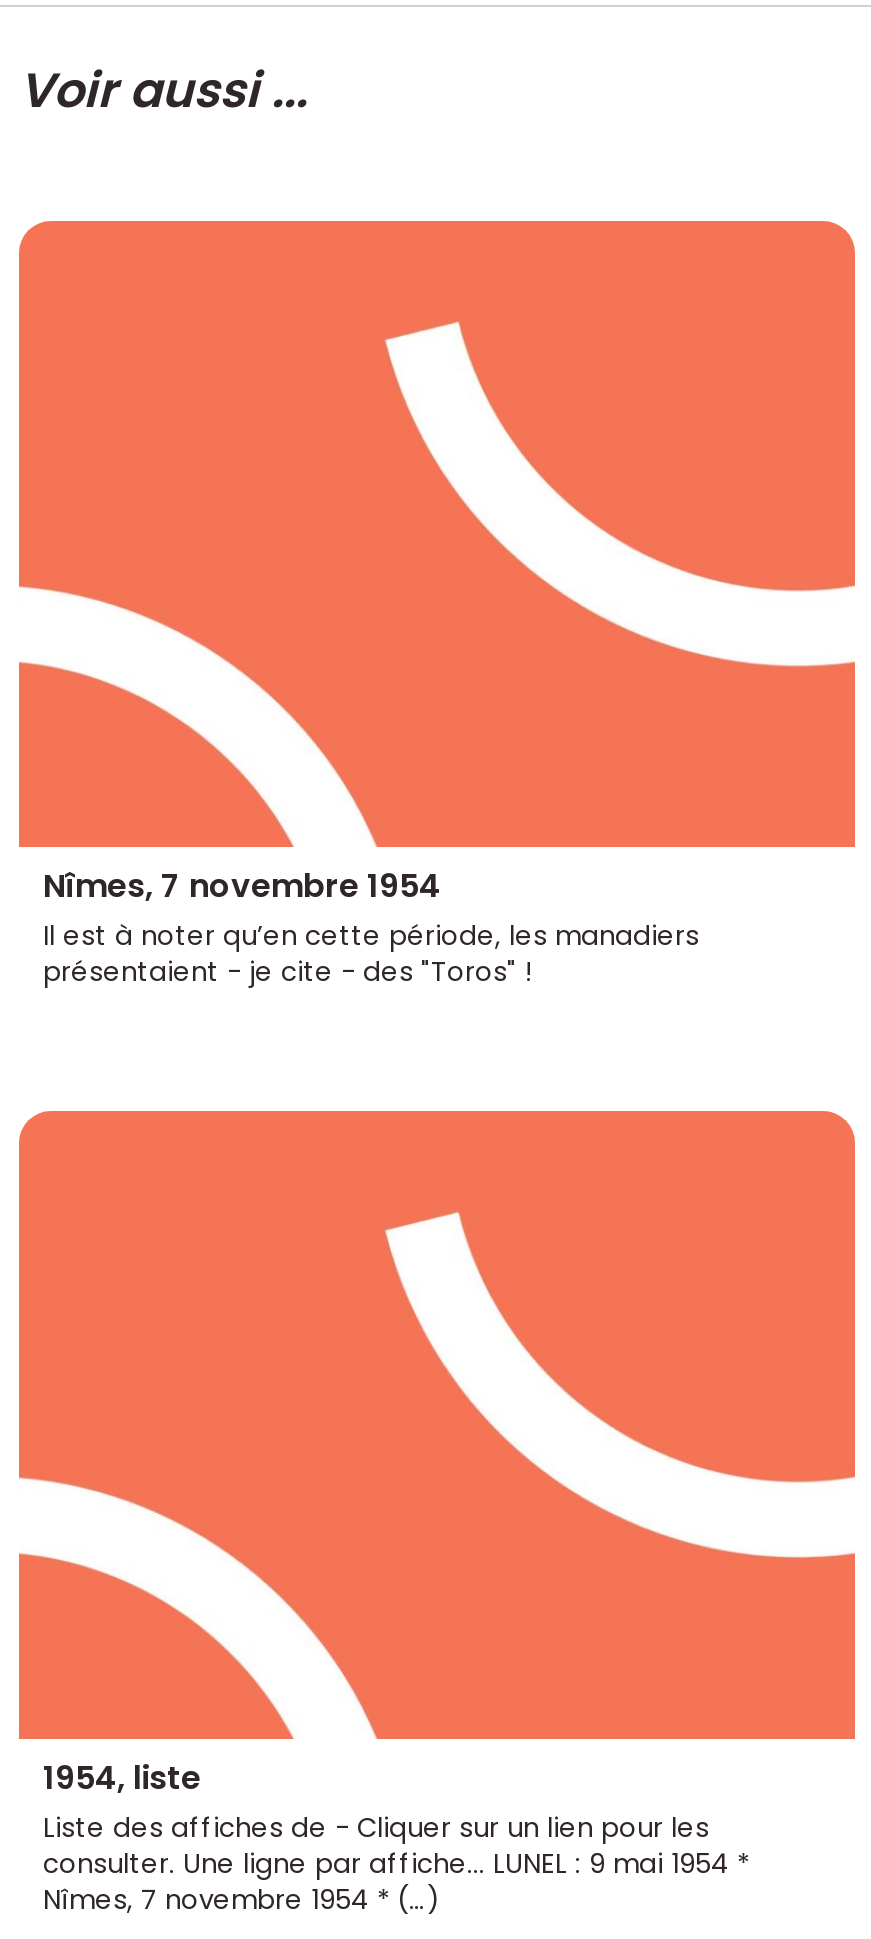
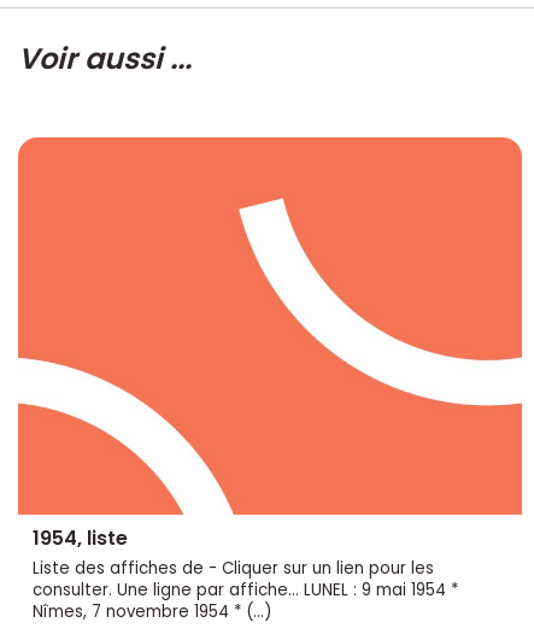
[43,864,699,992] Nîmes, 7 novembre 1954 | Il est à noter qu’en cette période, les manadiers | présentaient - je cite - des "Toros" ! -> none

